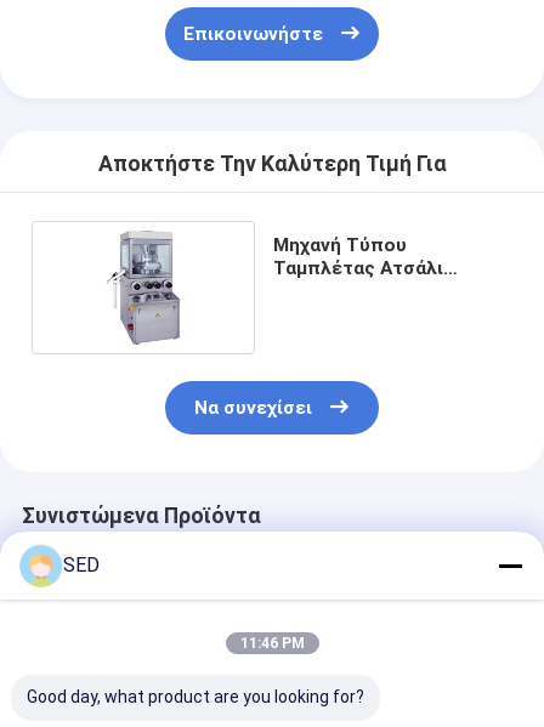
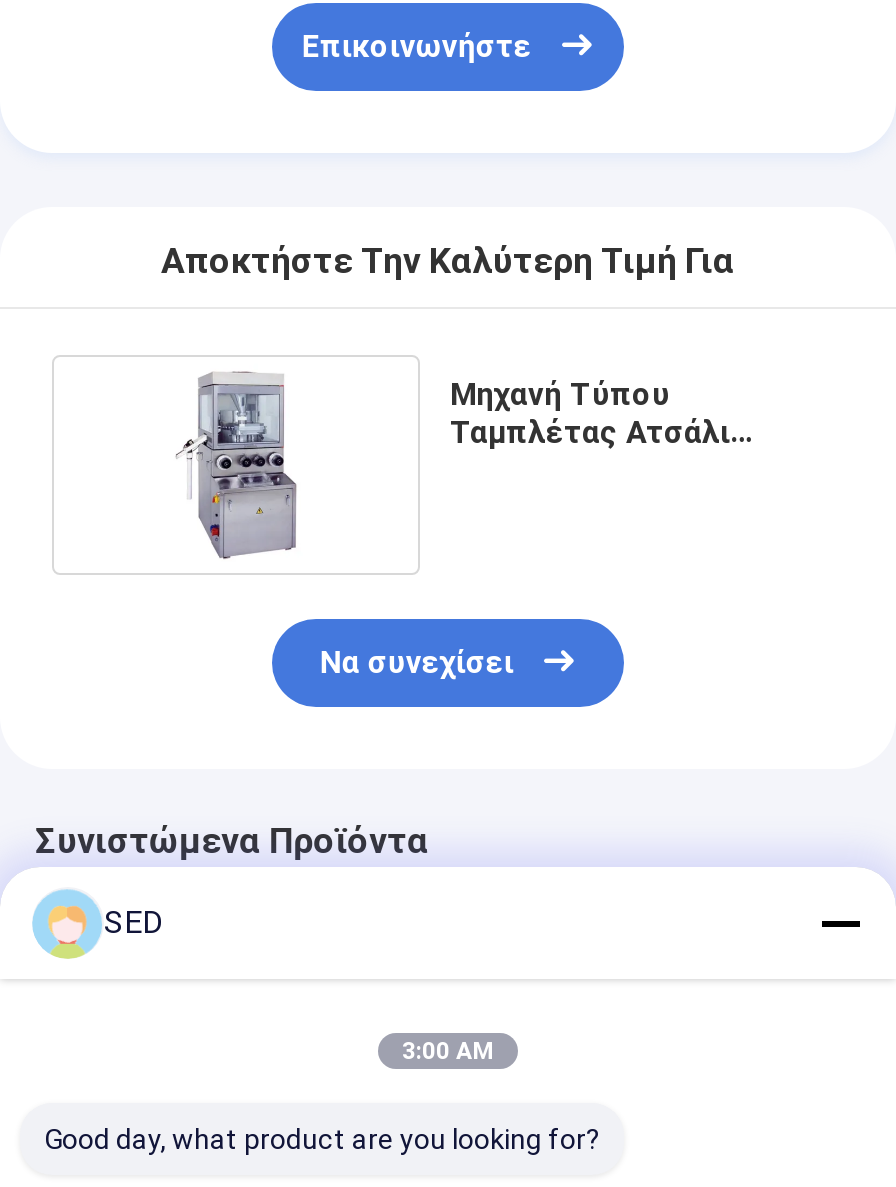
[240,635,304,652] 11:46 PM -> [402,1037,494,1065] 3:00 AM

